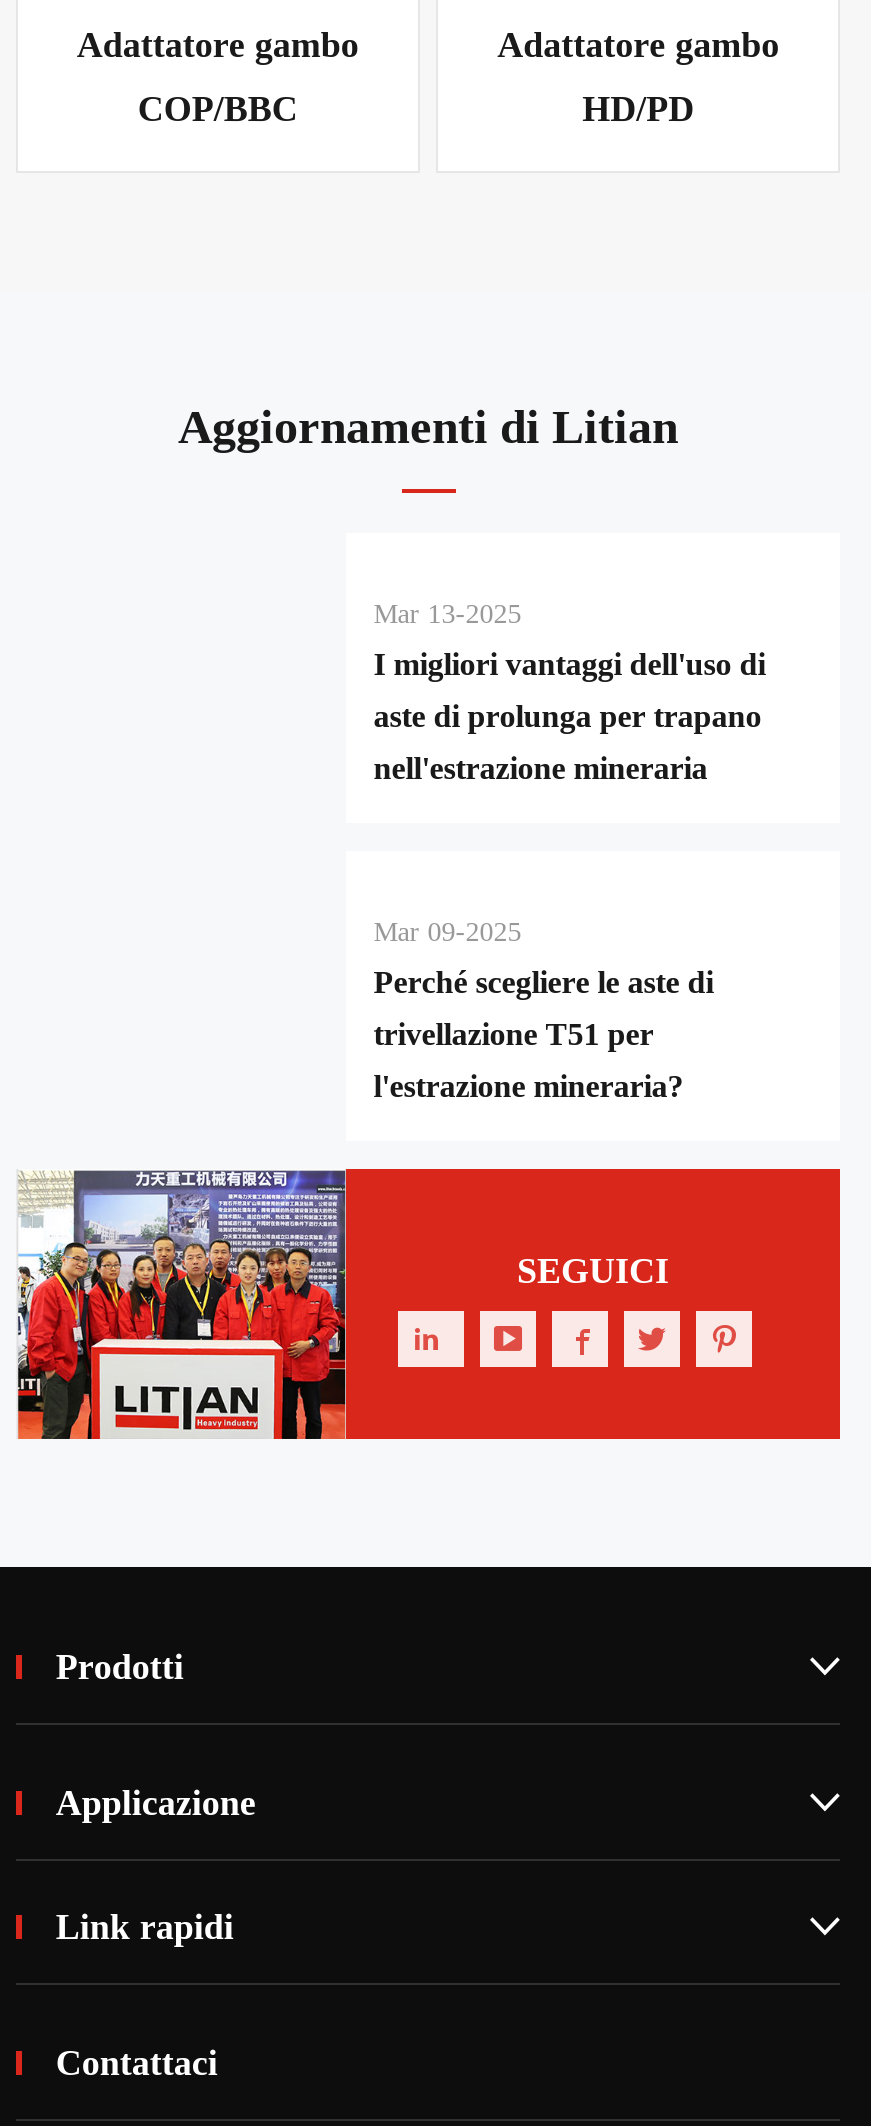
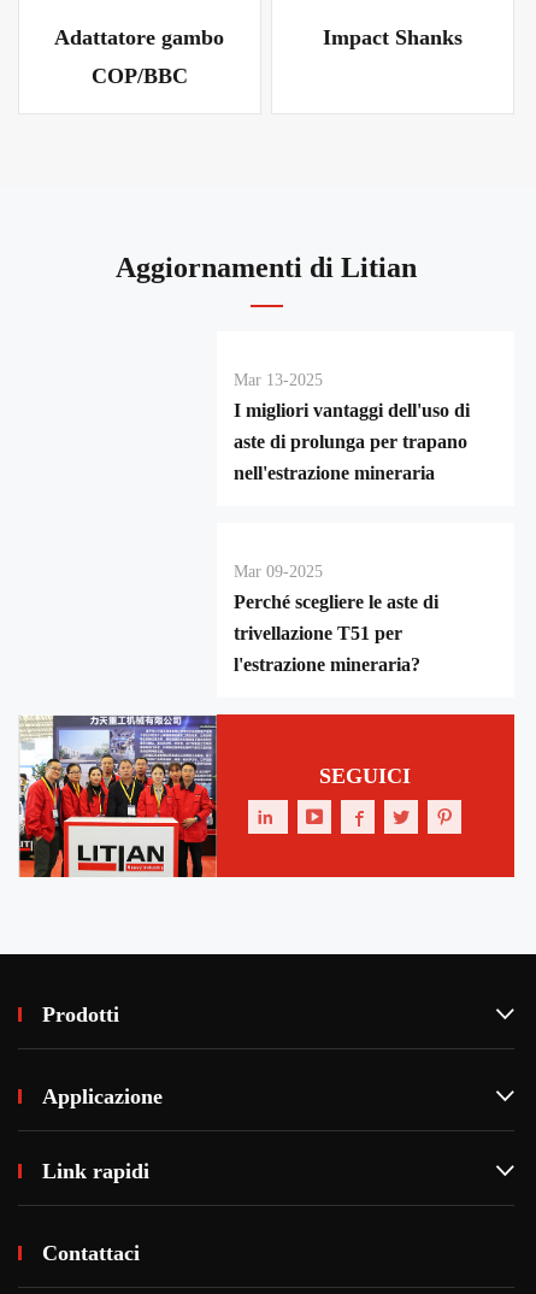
[497,25,779,129] Adattatore gambo | HD/PD -> [323,25,463,49] Impact Shanks

